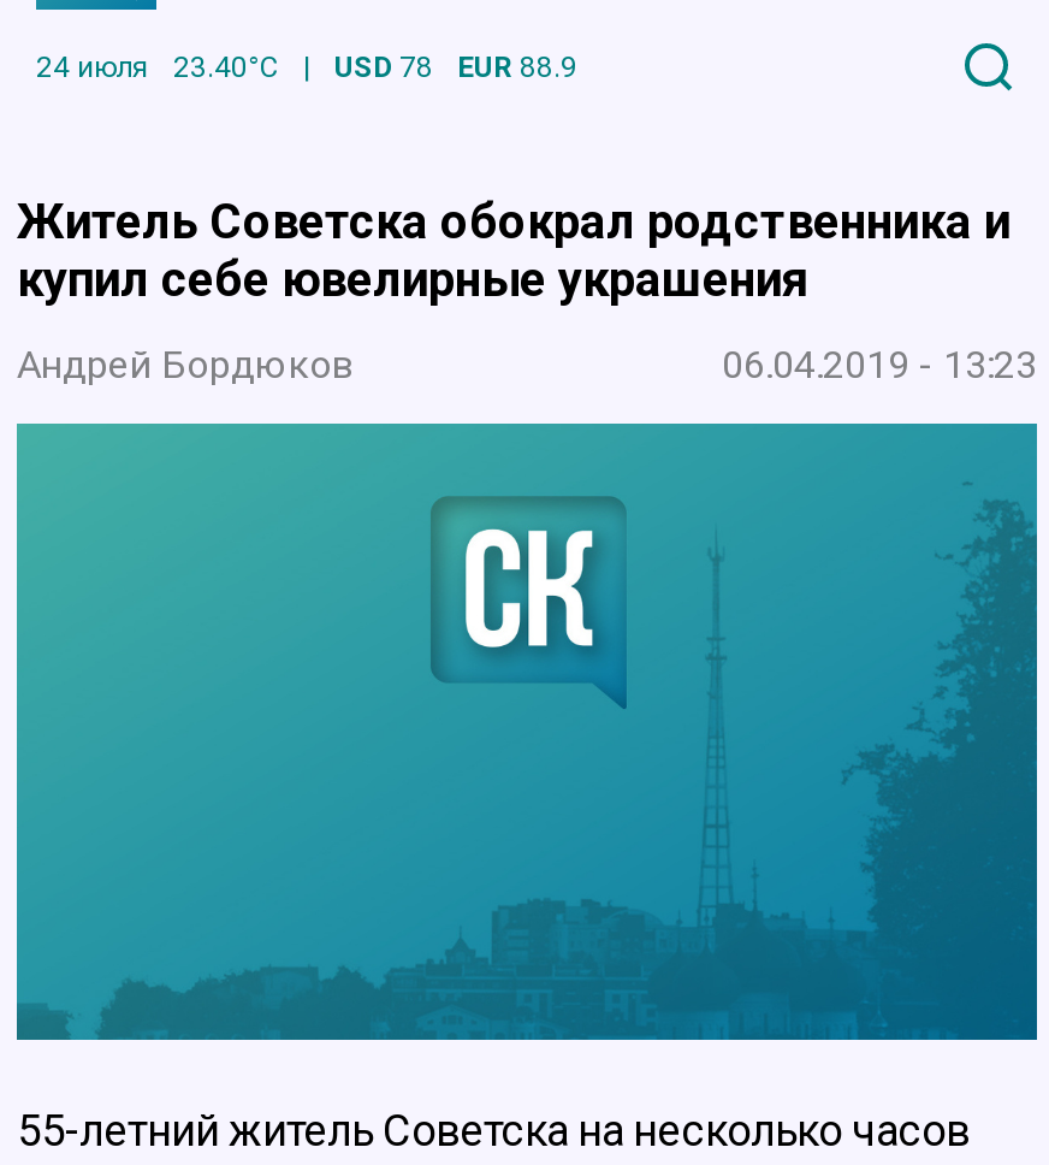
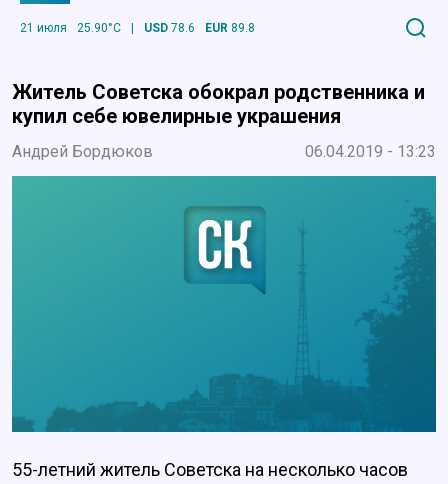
[36,50,279,83] 24 июля | 23.40°C -> [20,21,121,35] 21 июля | 25.90°C
[334,50,433,83] USD 78 -> [144,21,195,35] USD 78.6
[457,50,577,83] EUR 88.9 -> [205,21,255,35] EUR 89.8

